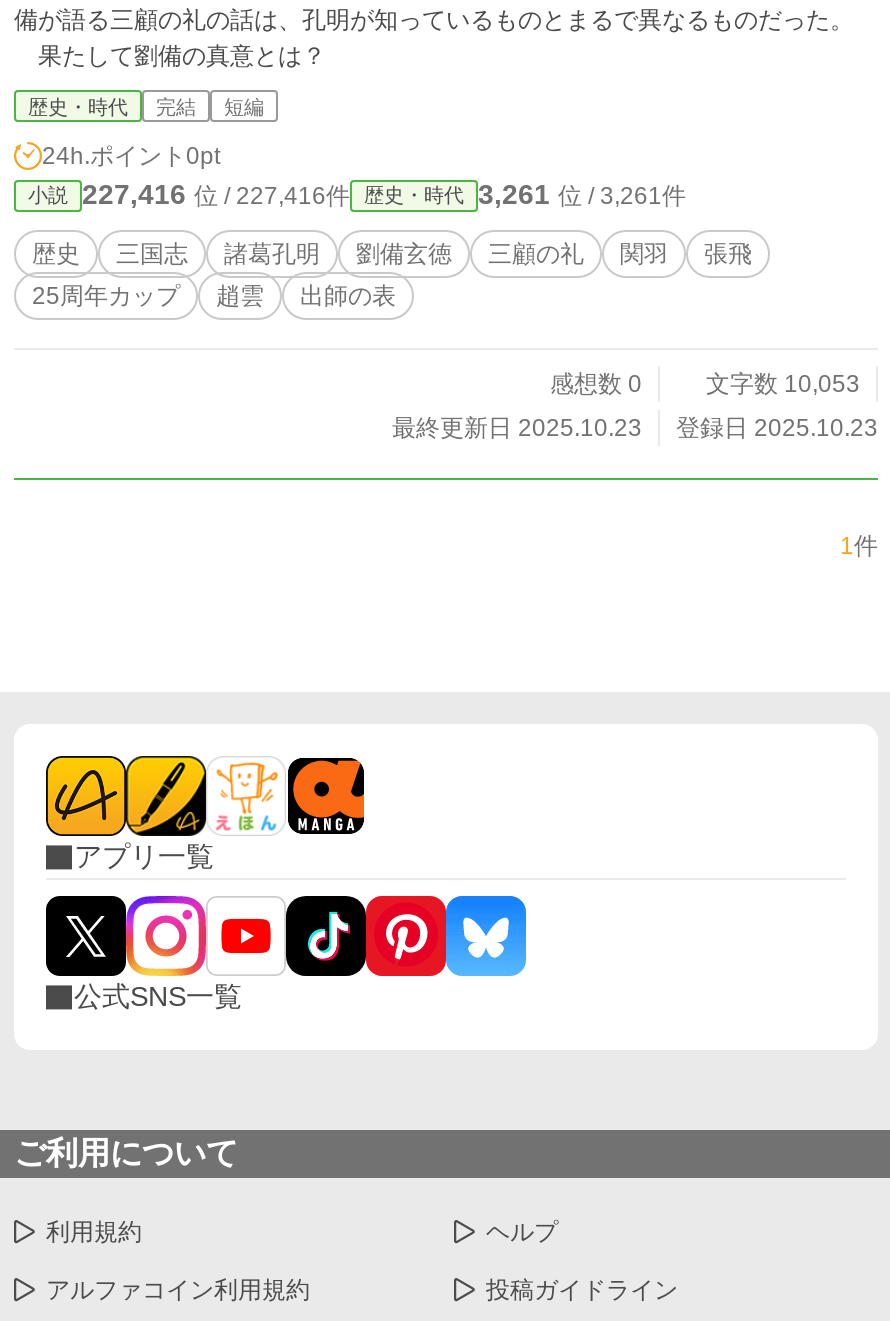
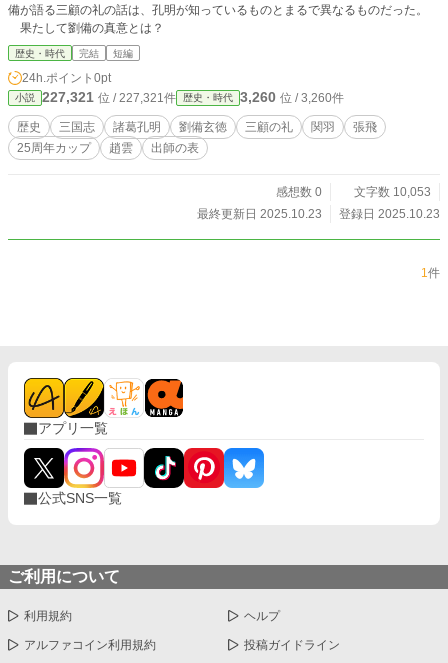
[82,178,350,210] 227,416位 / 227,416件 -> [42,89,176,105] 227,321位 / 227,321件
[478,178,686,210] 3,261位 / 3,261件 -> [240,89,344,105] 3,260位 / 3,260件

